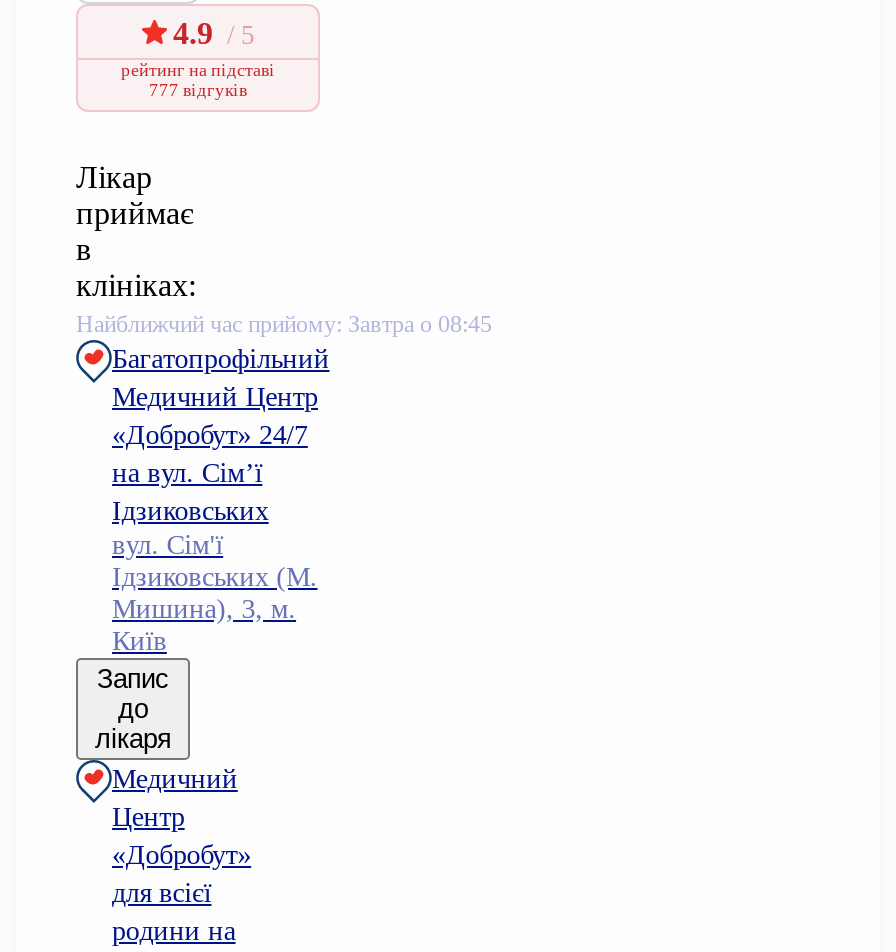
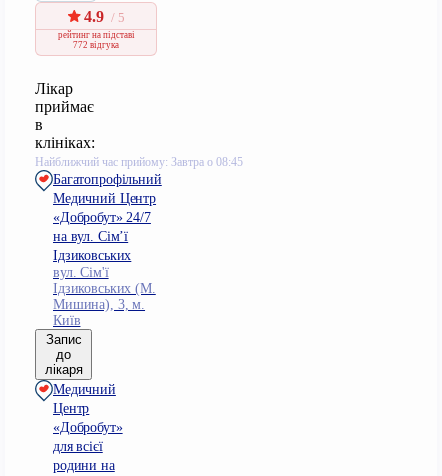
[149,80,247,100] 777 відгуків -> [73,40,119,50] 772 відгука

